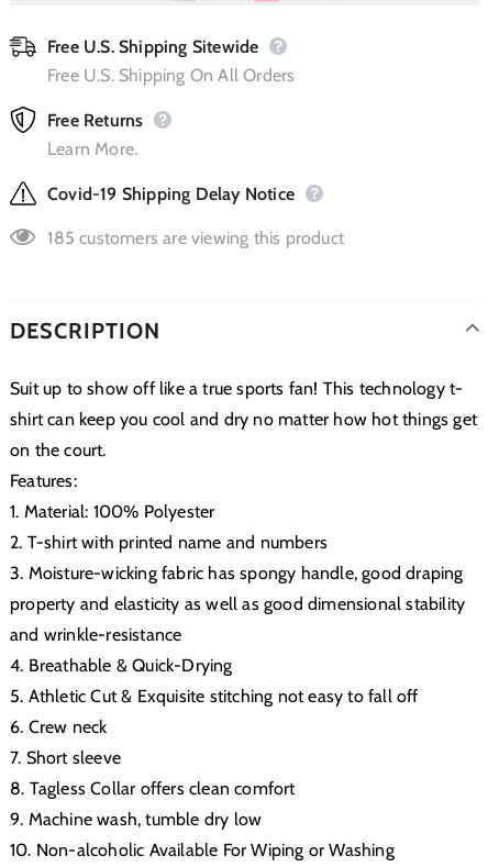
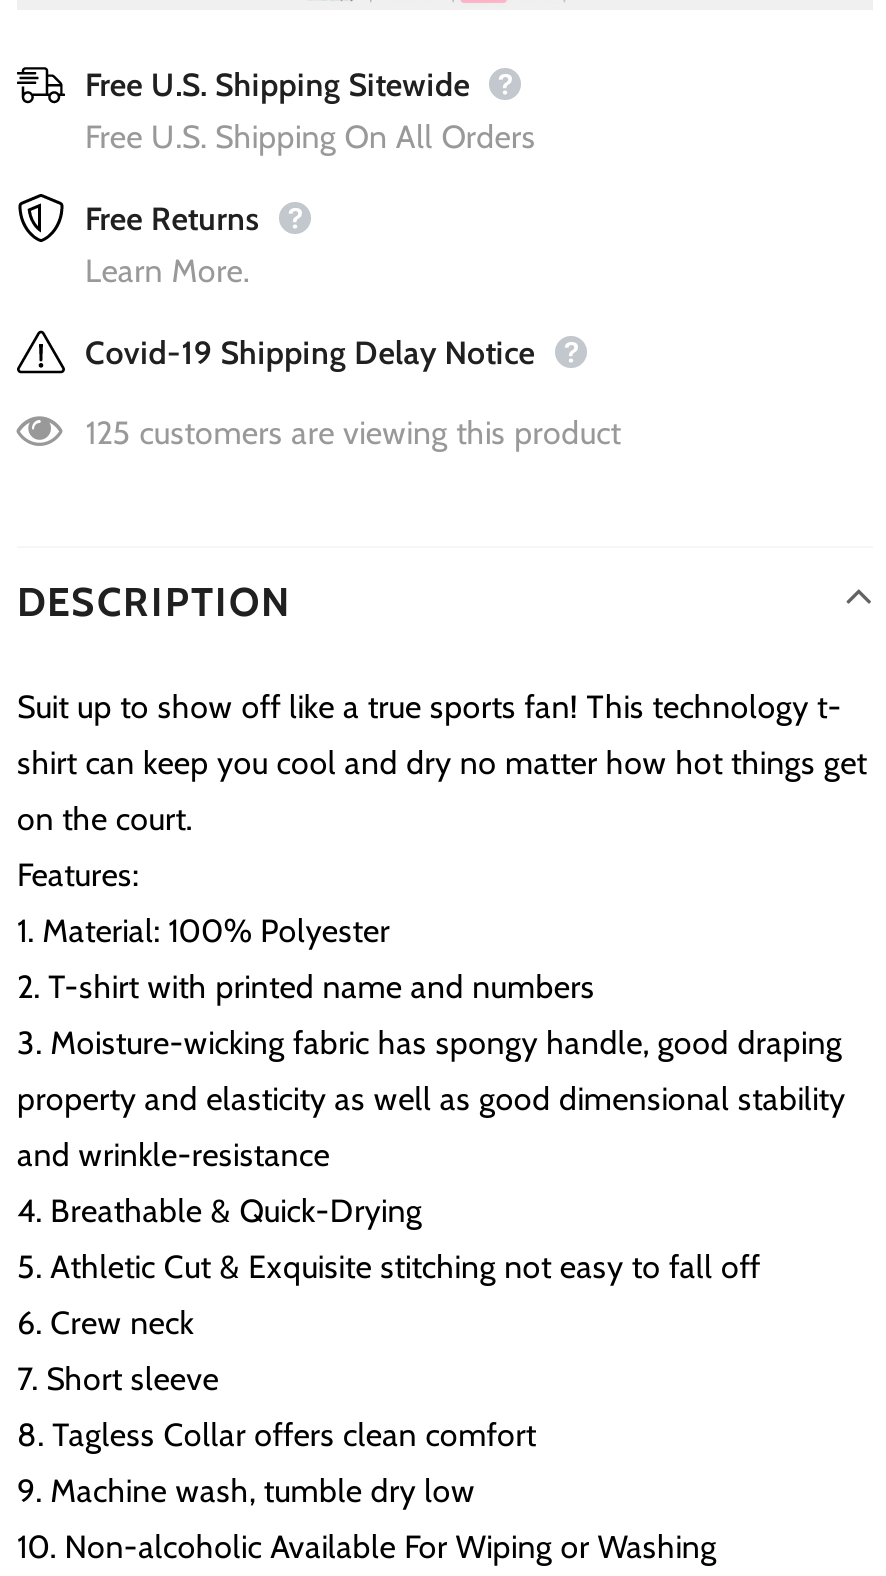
[48,227,344,248] 185 customers are viewing this product -> [86,413,621,451] 125 customers are viewing this product

